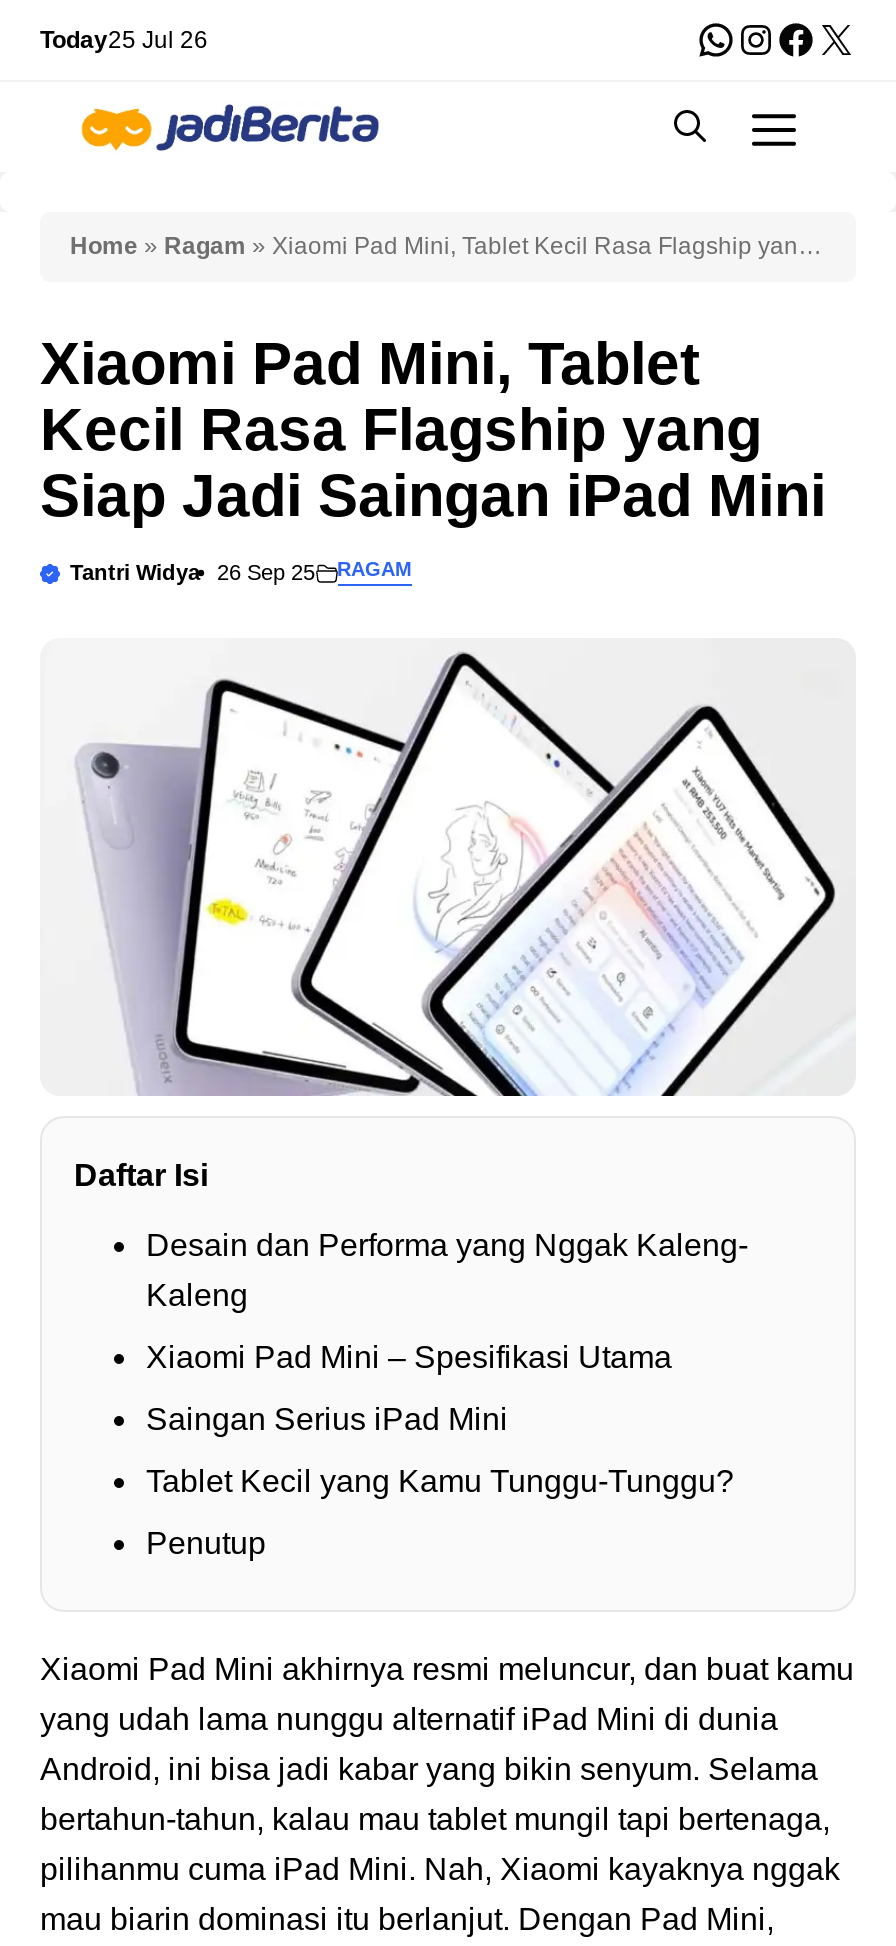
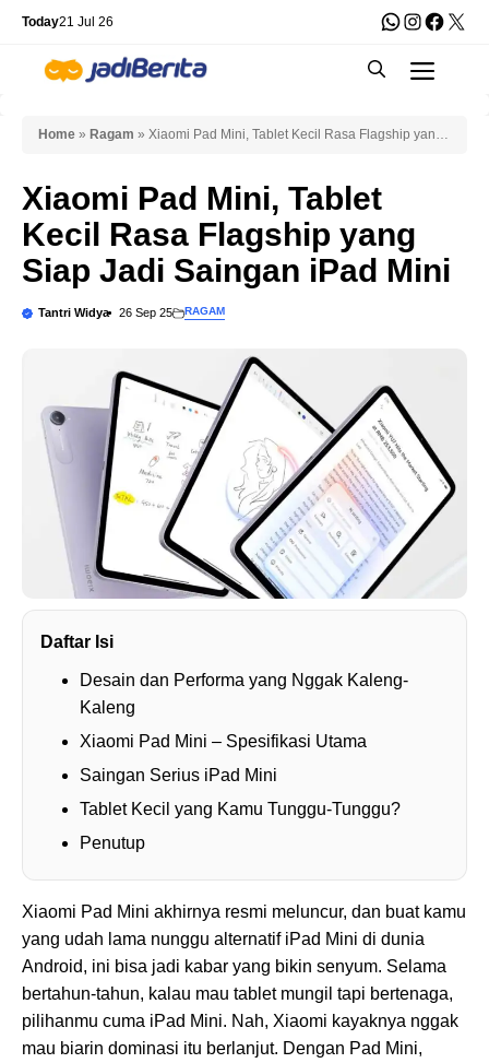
[40,26,208,54] Today25 Jul 26 -> [22,14,114,29] Today21 Jul 26

